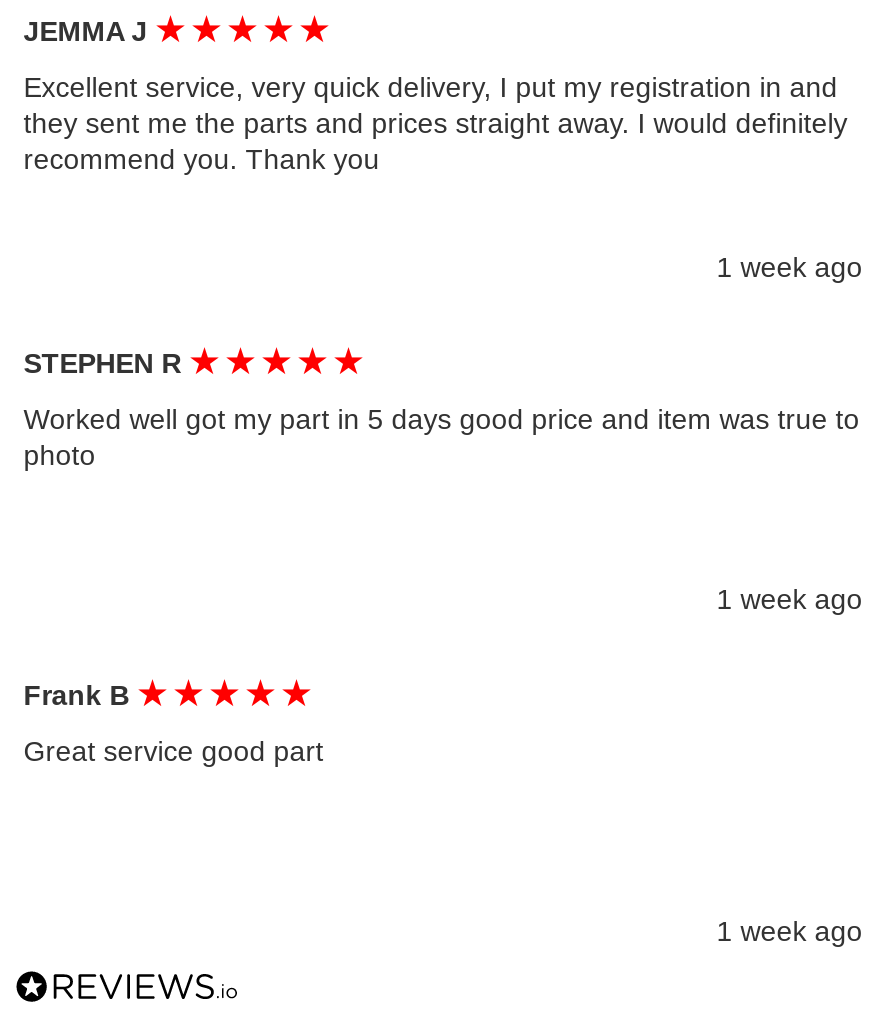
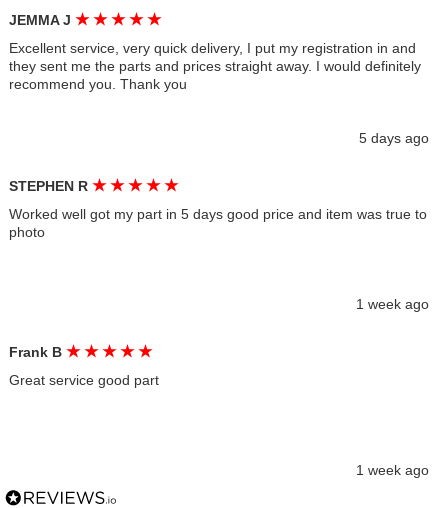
[716,251,862,283] 1 week ago -> [359,130,429,146] 5 days ago

